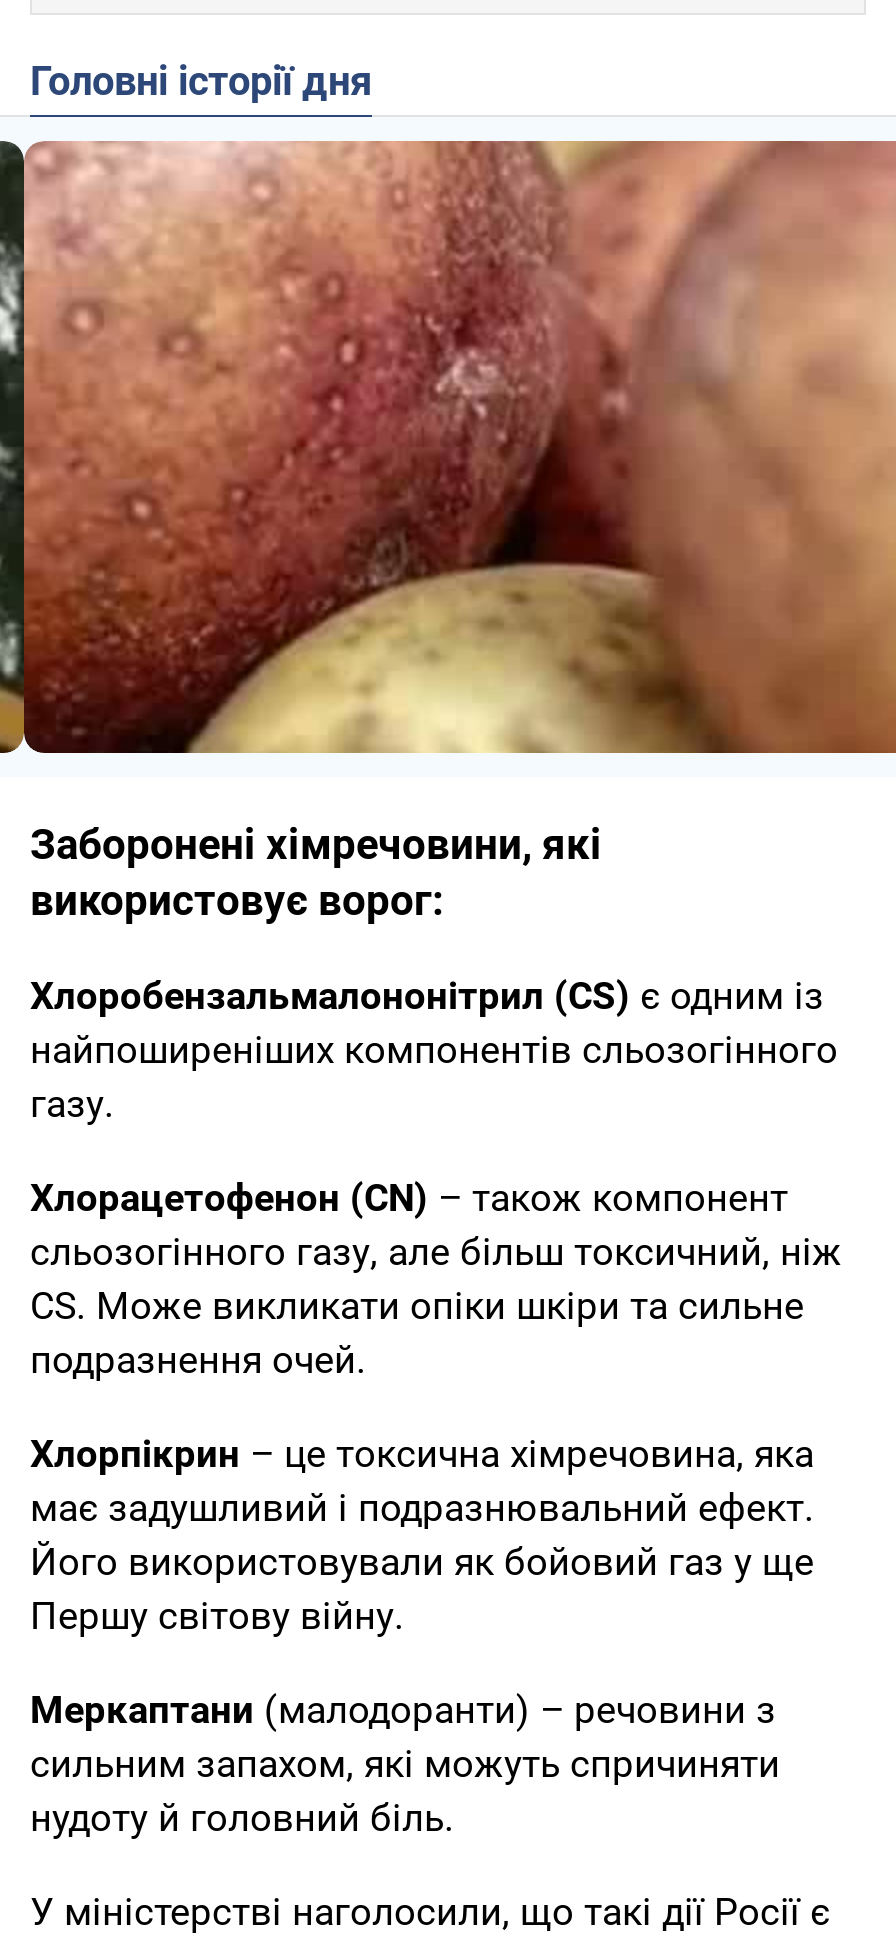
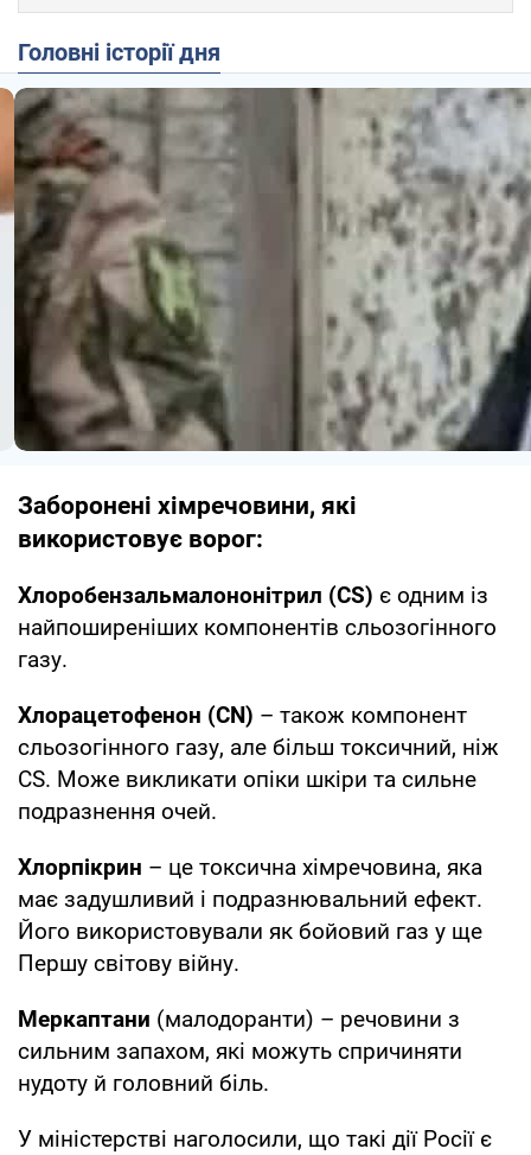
[6,139,890,755] [image] -> [4,87,527,452] [image]

